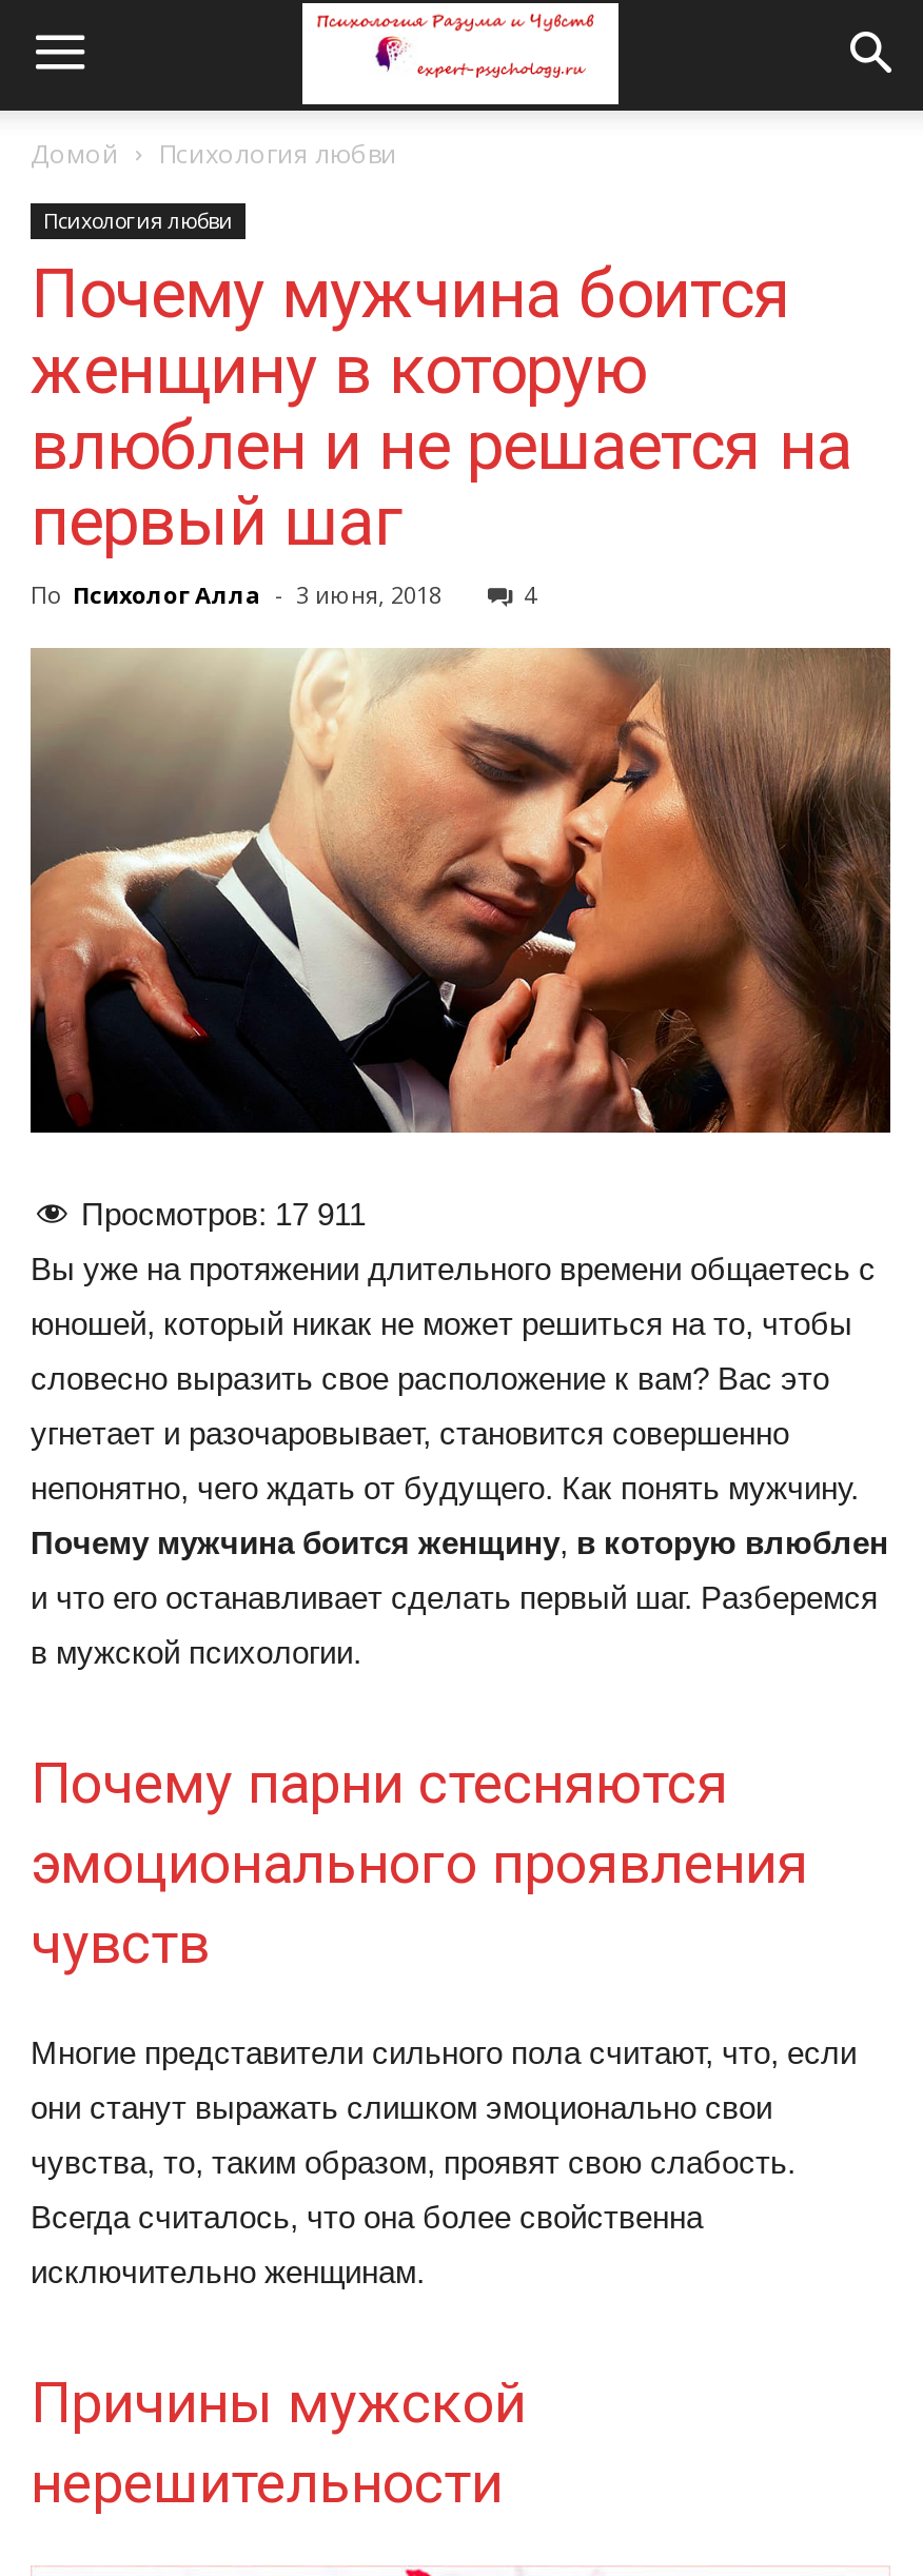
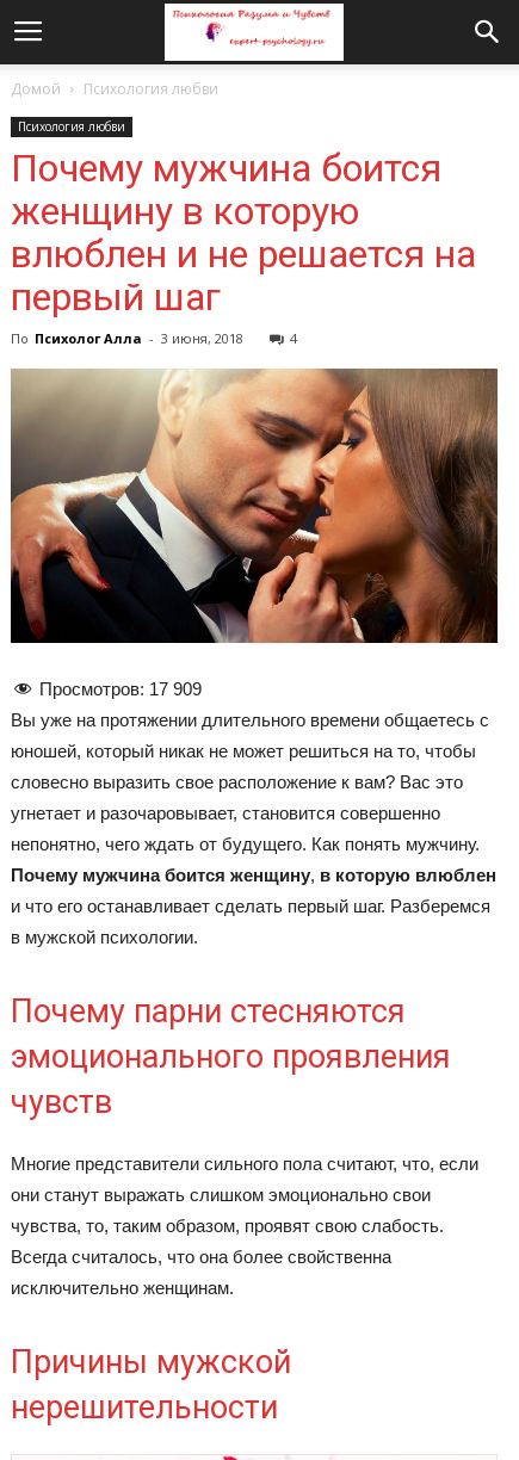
[81,1195,366,1231] Просмотров: 17 911 -> [39,678,202,699] Просмотров: 17 909

